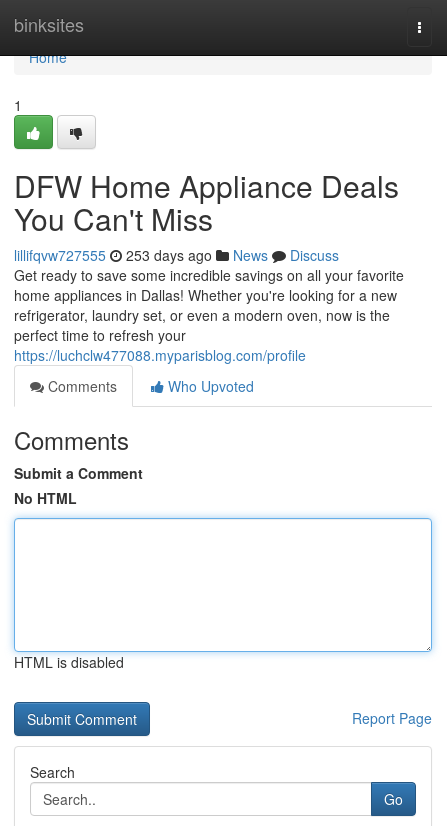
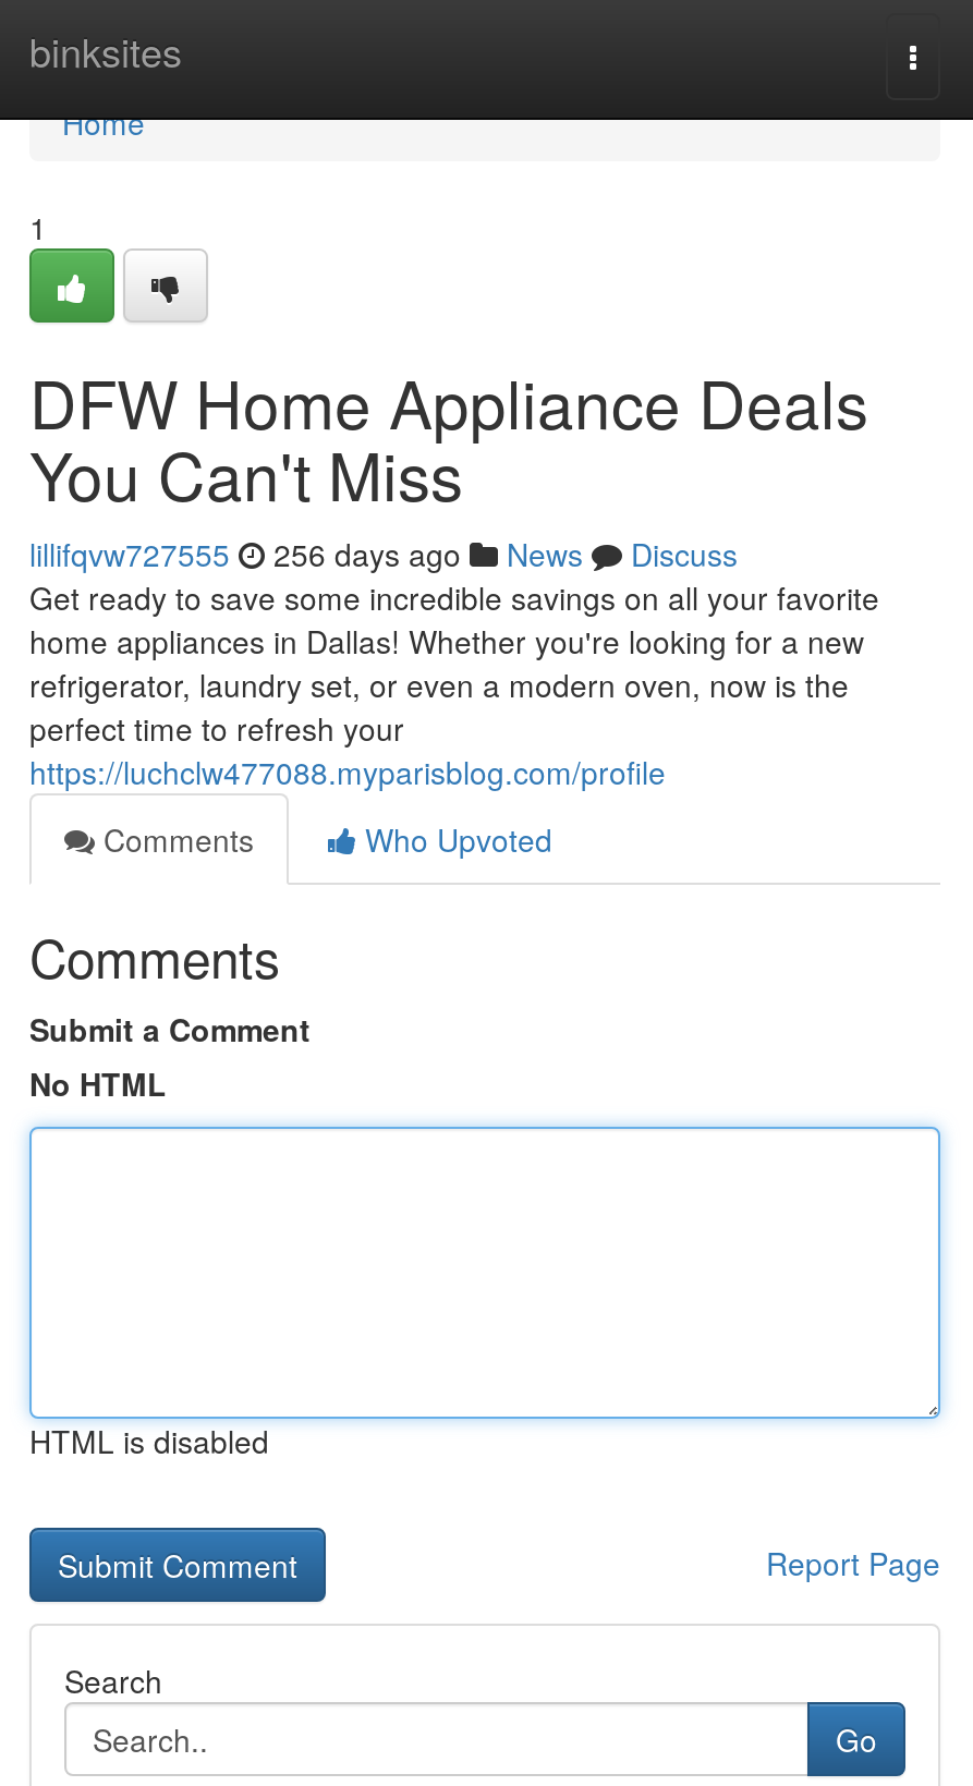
[14,245,339,265] lillifqvw727555 253 days ago News Discuss -> [29,532,738,575] lillifqvw727555 256 days ago News Discuss

